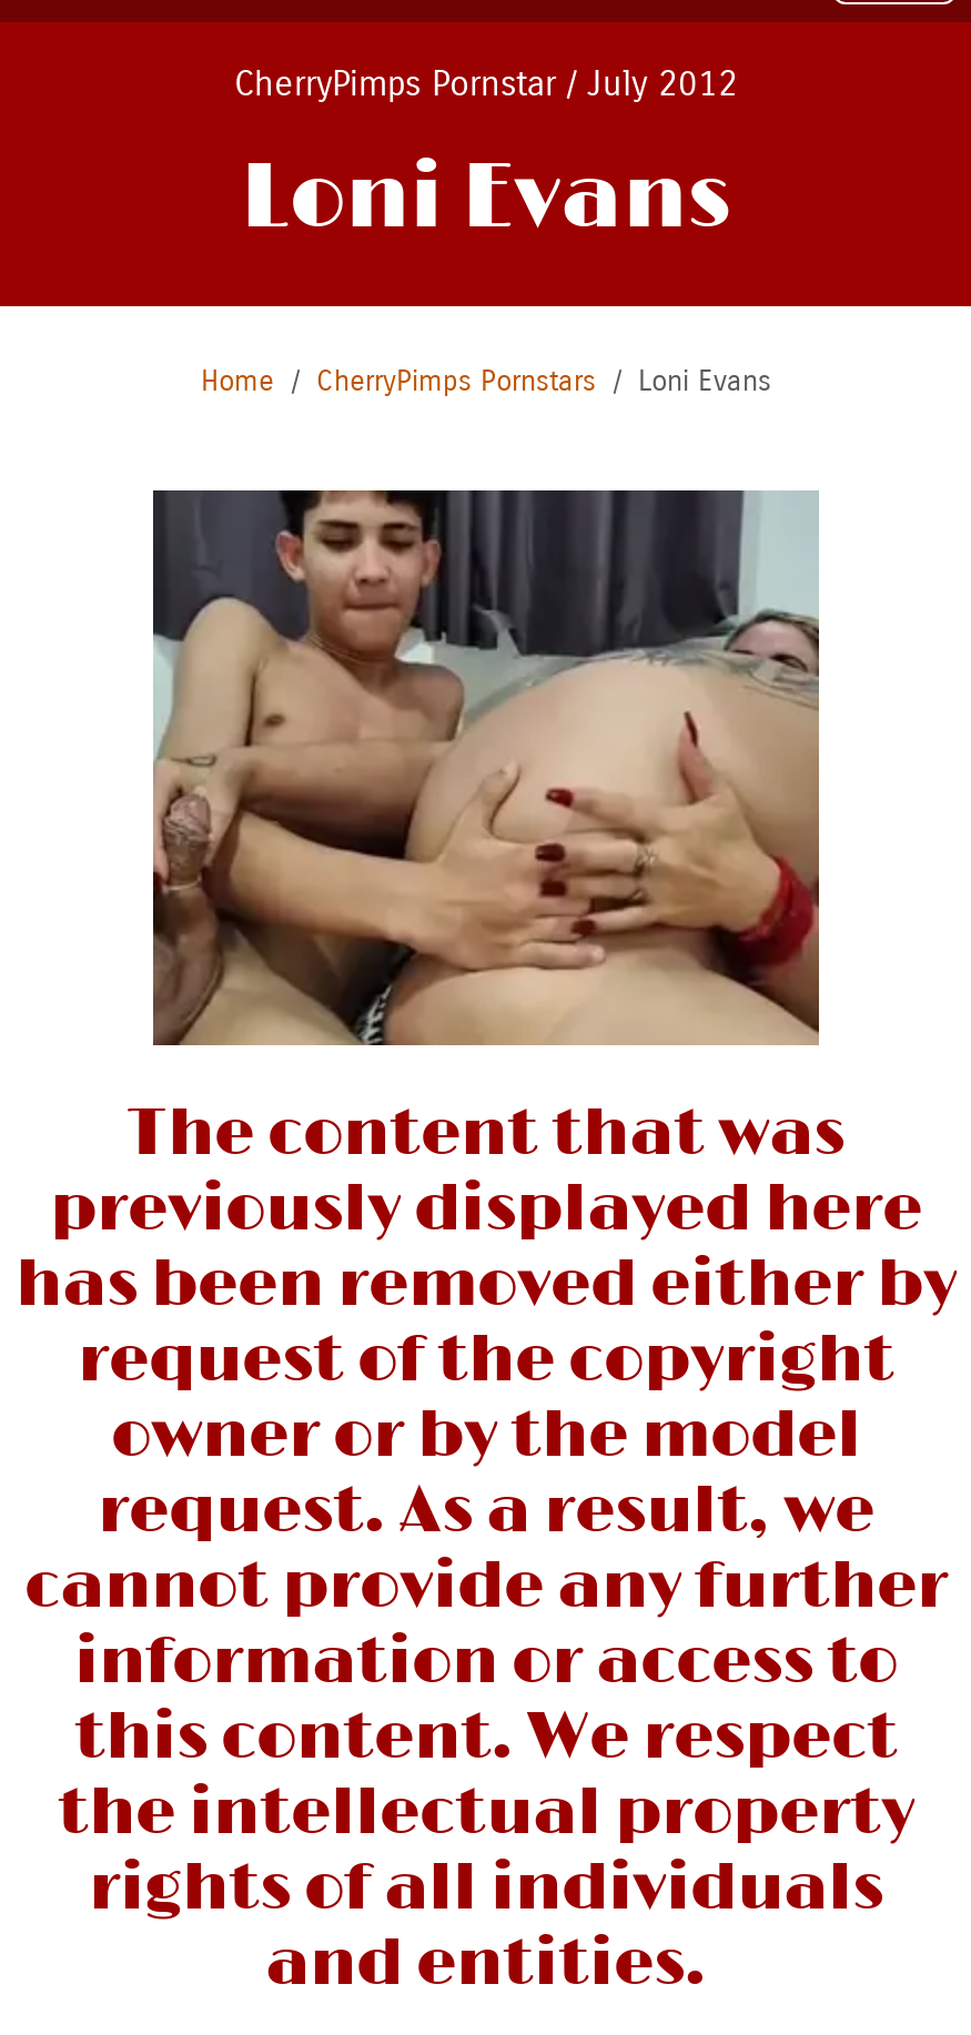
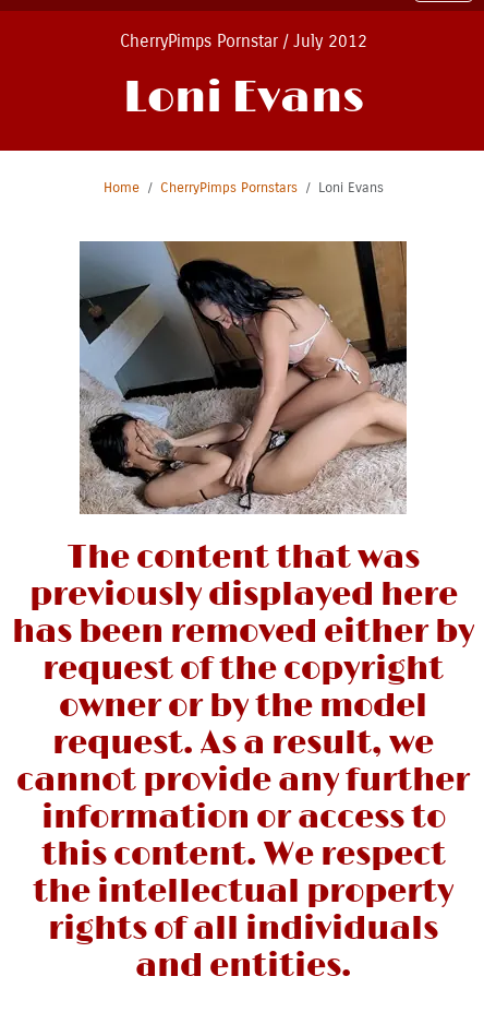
[153,488,821,1045] [image] -> [78,240,408,514] [image]

